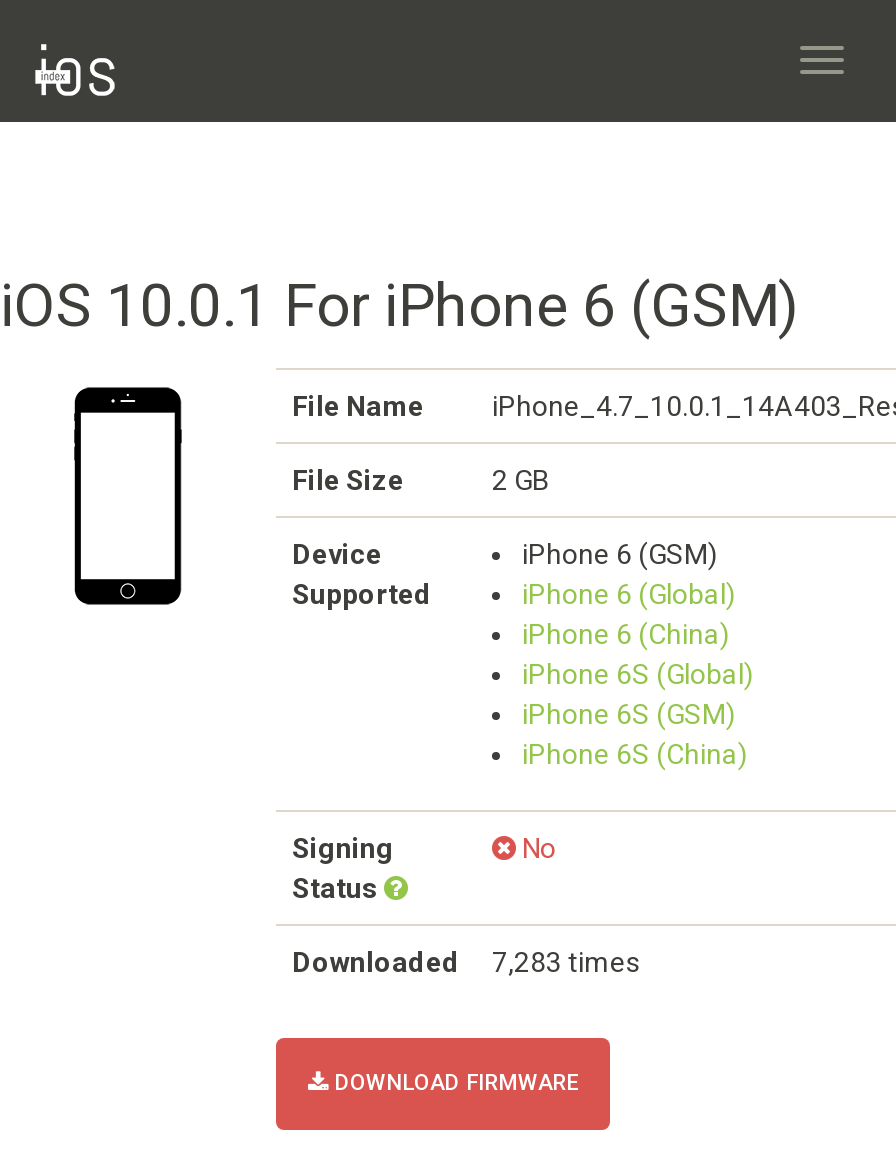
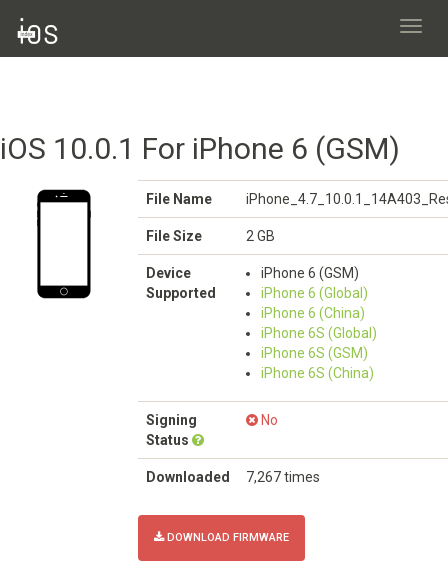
[292,946,640,978] Downloaded 7,283 times -> [146,469,320,485] Downloaded 7,267 times

